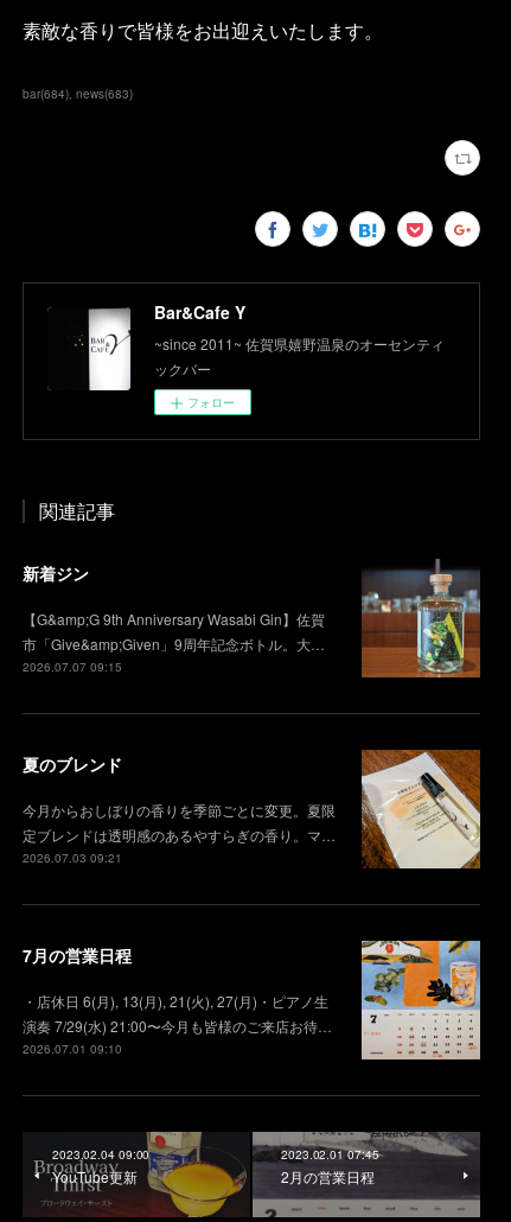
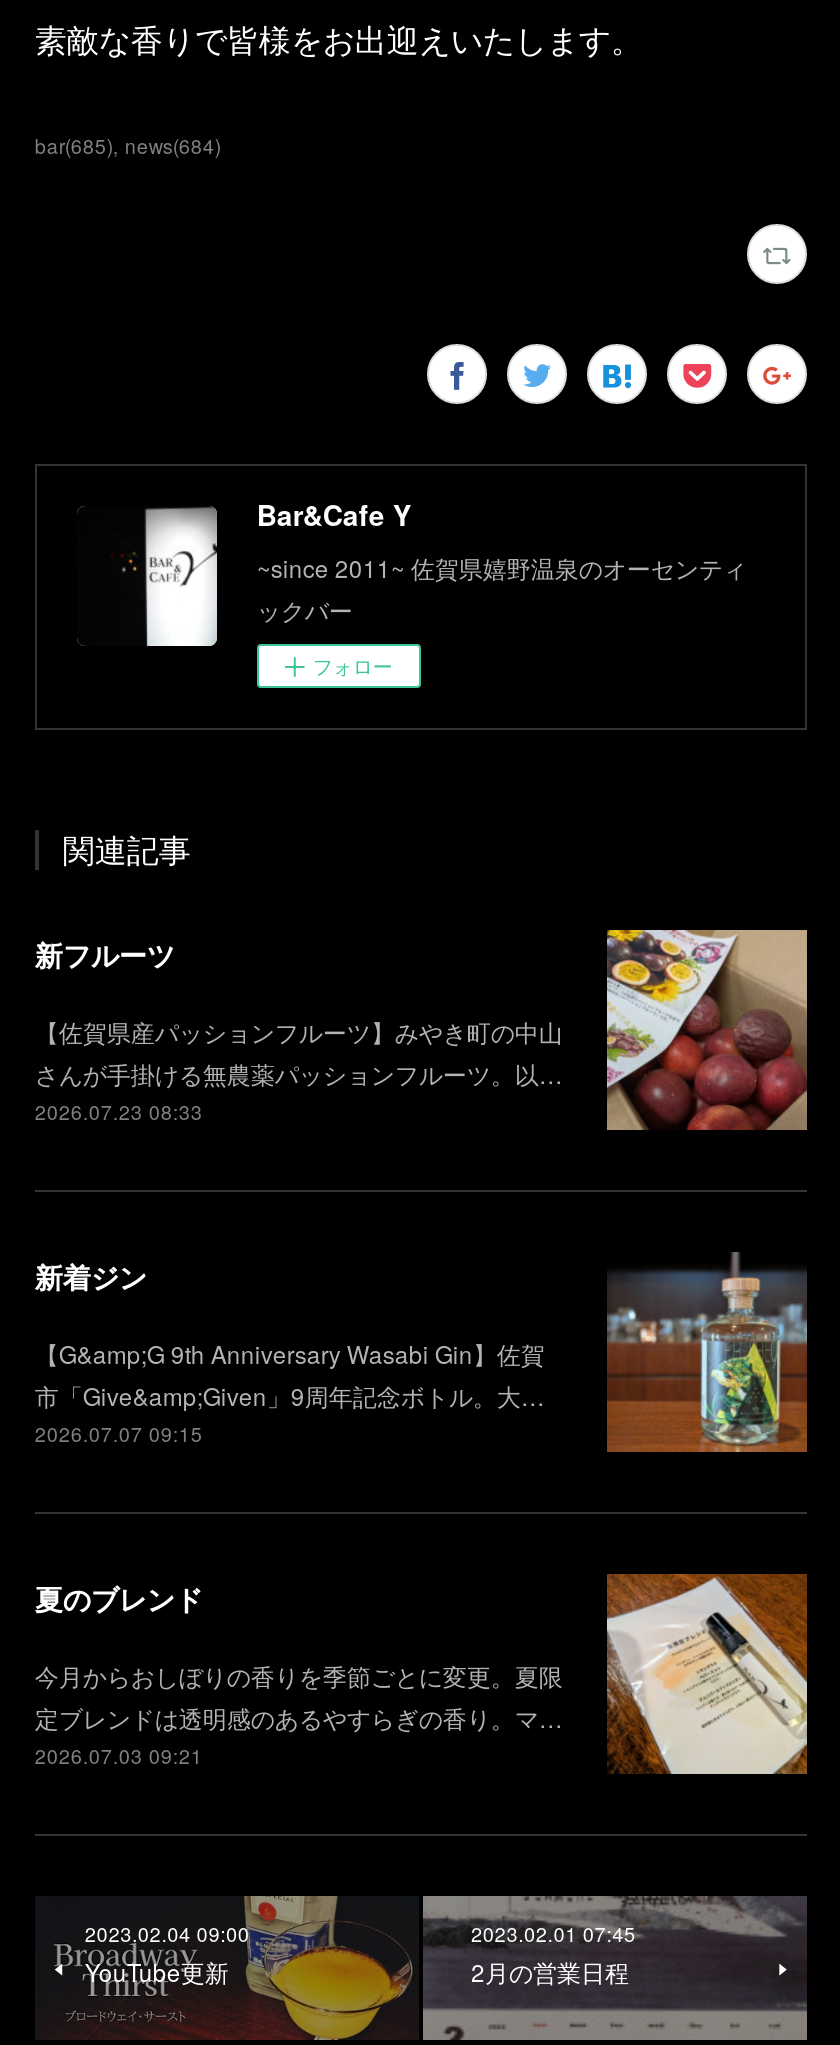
[22,86,133,102] bar(684) news(683) -> [35,132,221,160] bar(685) news(684)
none -> [35,928,809,1130] [image] | 新フルーツ | 【佐賀県産パッションフルーツ】みやき町の中山 | さんが手掛ける無農薬パッションフルーツ。以… | 2026.07.23 08:33
moved [22,561,481,866] -> [35,1256,809,1770]: [image] | 新着ジン | 【G&amp;G 9th Anniversary Wasabi Gin】佐賀 | ... | 定ブレンドは透明感のあるやすらぎの香り。マ… | 2026.07.03 09:21
[22,941,481,1061] [image] | 7月の営業日程 | ・店休日 6(月), 13(月), 21(火), 27(月)・ピアノ生 | 演奏 7/29(水) 21:00〜今月も皆様のご来店お待… | 2026.07.01 09:10 -> none

